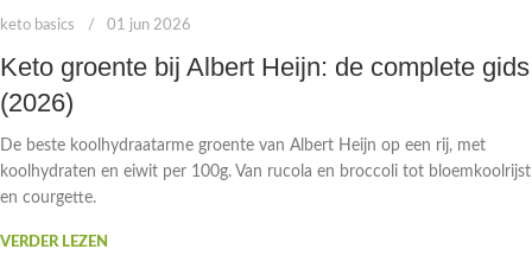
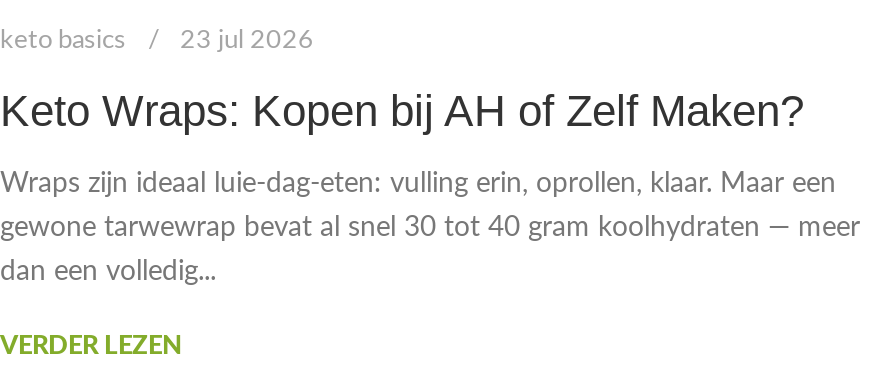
[107,18,191,33] 01 jun 2026 -> [180,28,314,54] 23 jul 2026
[0,52,530,118] Keto groente bij Albert Heijn: de complete gids | (2026) -> [0,86,804,136] Keto Wraps: Kopen bij AH of Zelf Maken?
[0,138,486,154] De beste koolhydraatarme groente van Albert Heijn op een rij, met -> [0,170,836,198] Wraps zijn ideaal luie-dag-eten: vulling erin, oprollen, klaar. Maar een
[0,164,531,180] koolhydraten en eiwit per 100g. Van rucola en broccoli tot bloemkoolrijst -> [0,214,860,242] gewone tarwewrap bevat al snel 30 tot 40 gram koolhydraten — meer
[0,190,96,207] en courgette. -> [0,258,216,286] dan een volledig...

